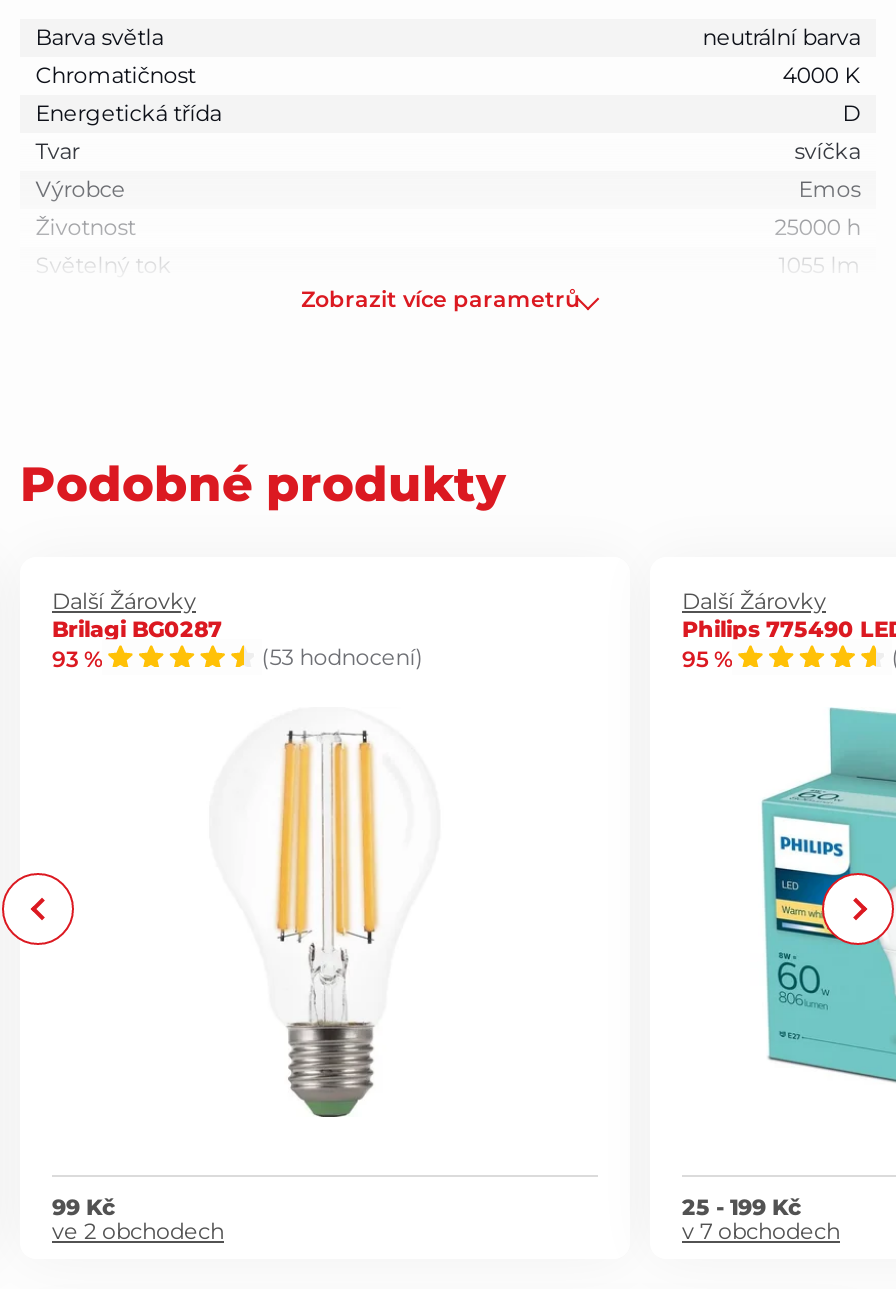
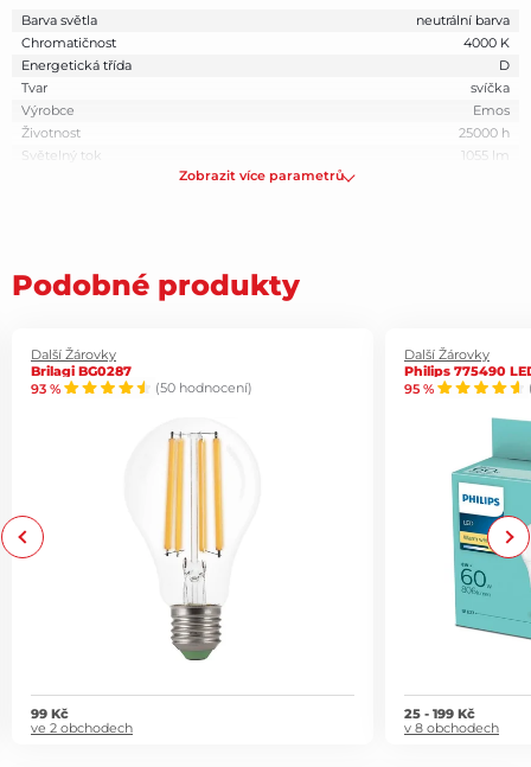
[262,643,424,671] (53 hodnocení) -> [155,379,252,396] (50 hodnocení)
[682,1217,840,1245] v 7 obchodech -> [404,719,499,736] v 8 obchodech

